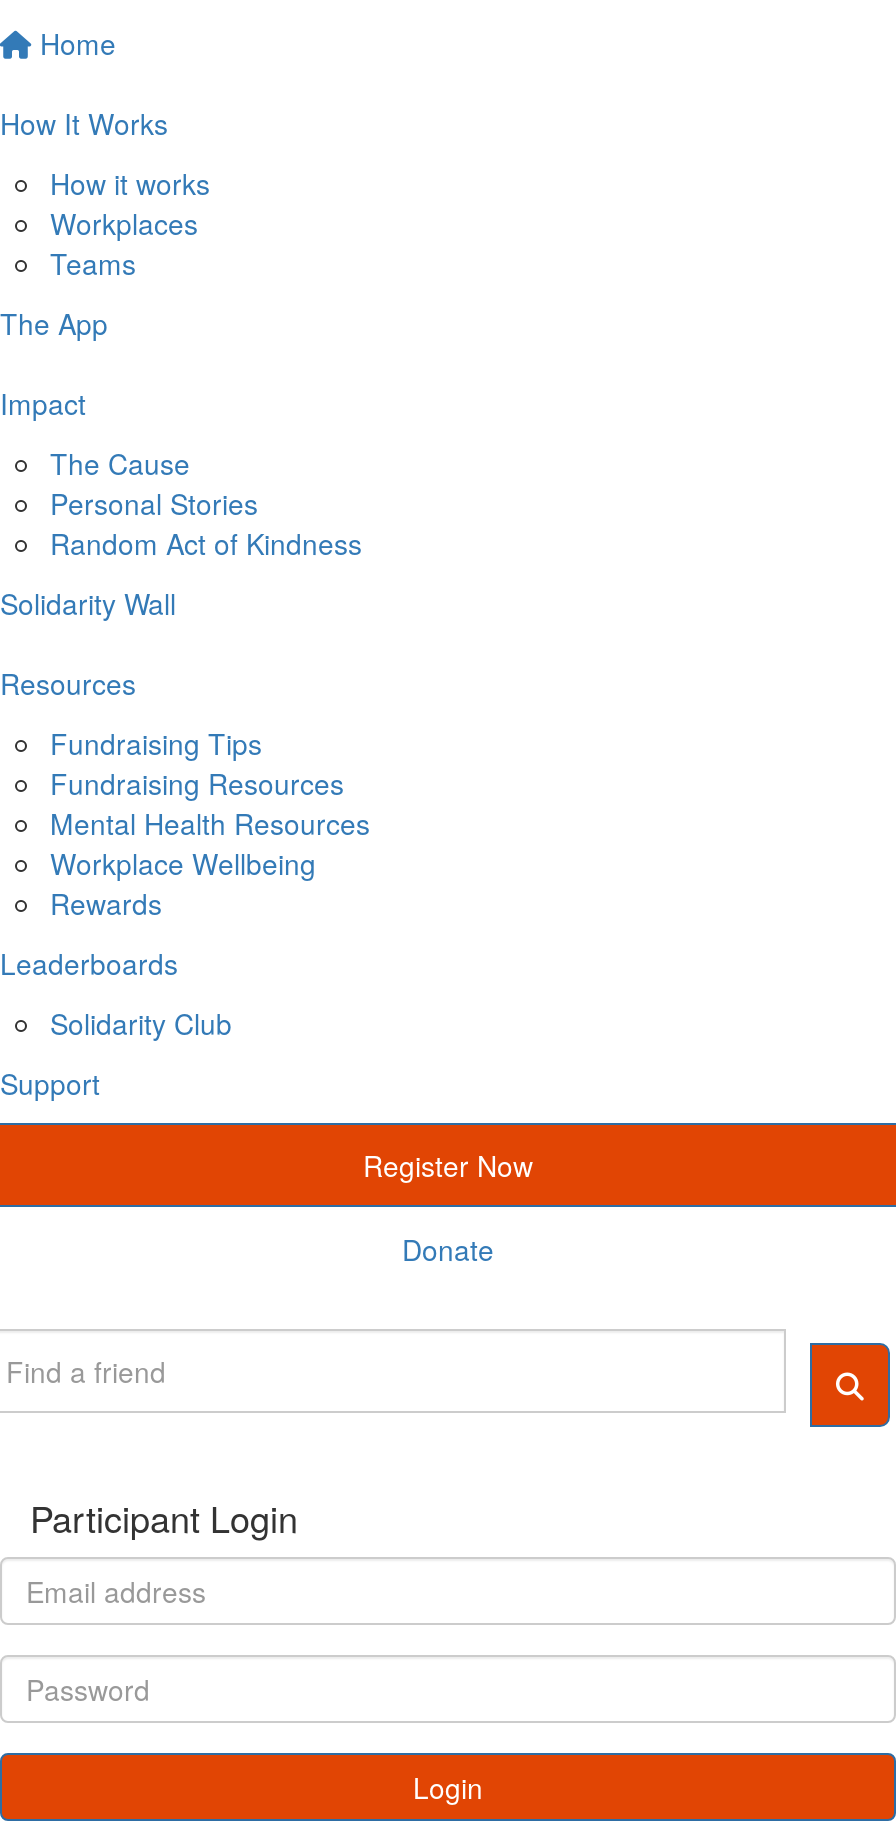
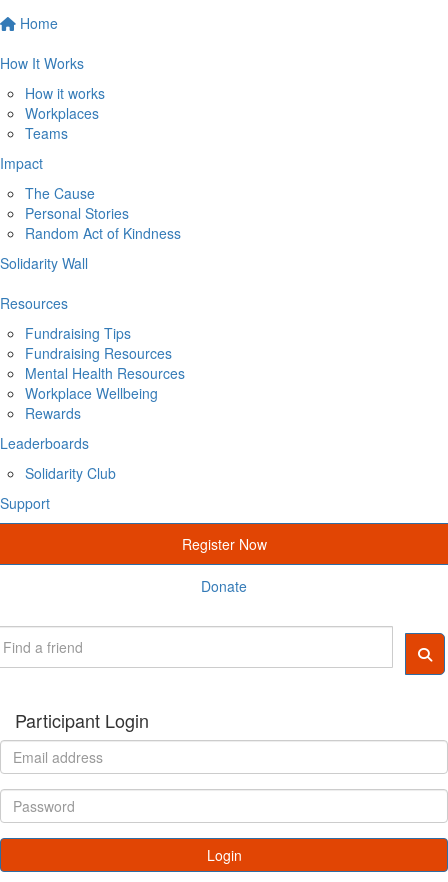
[0,302,108,342] The App -> none

